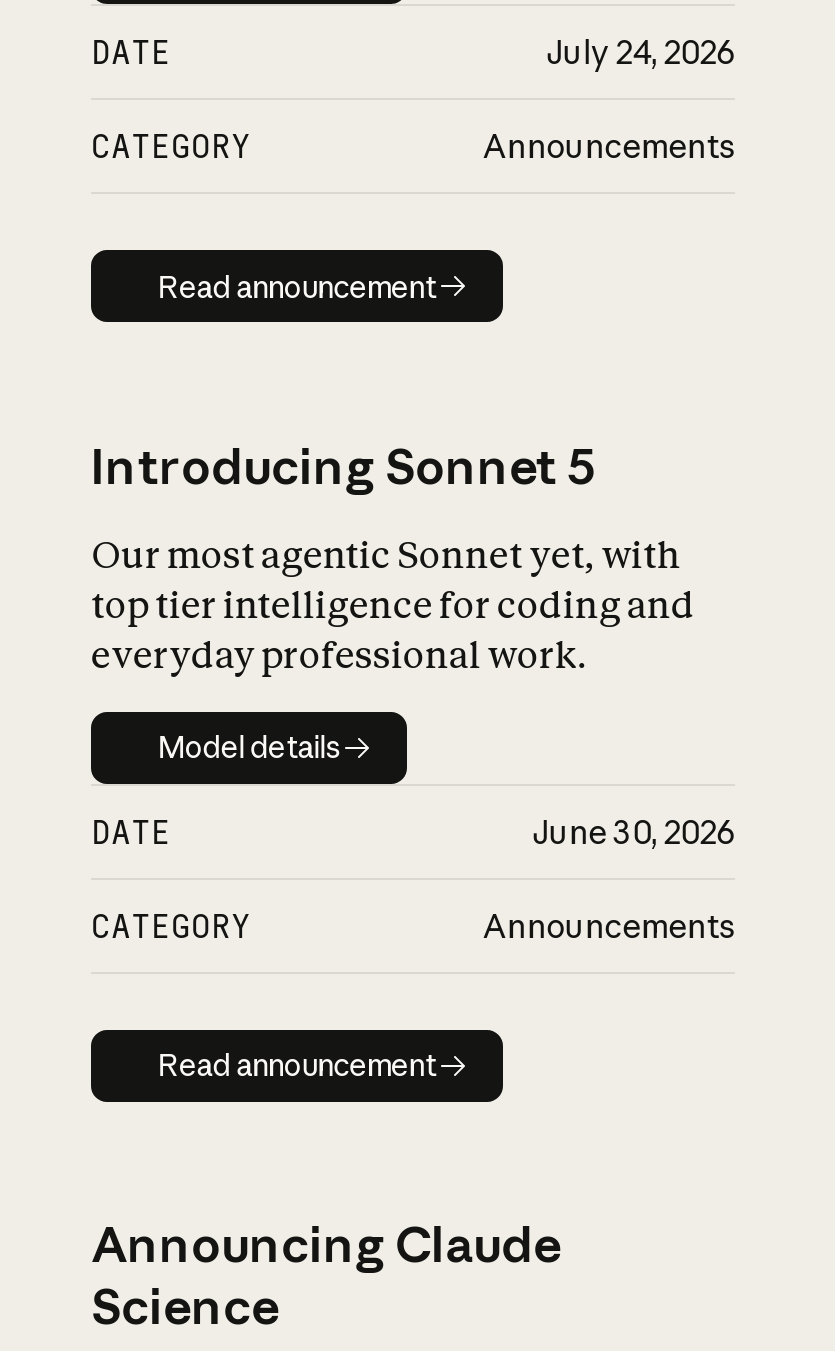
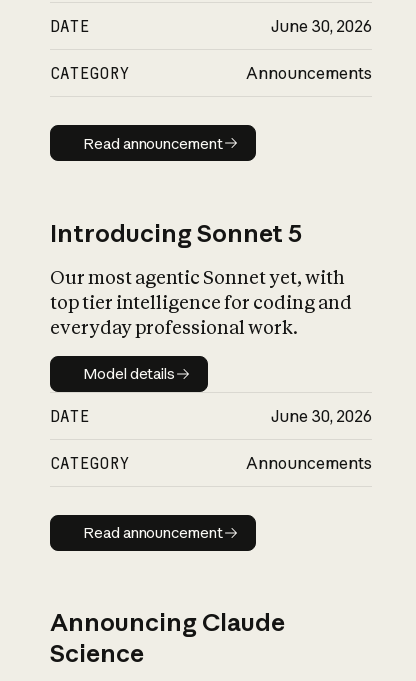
[547,32,735,72] July 24, 2026 -> [271,16,372,36] June 30, 2026

